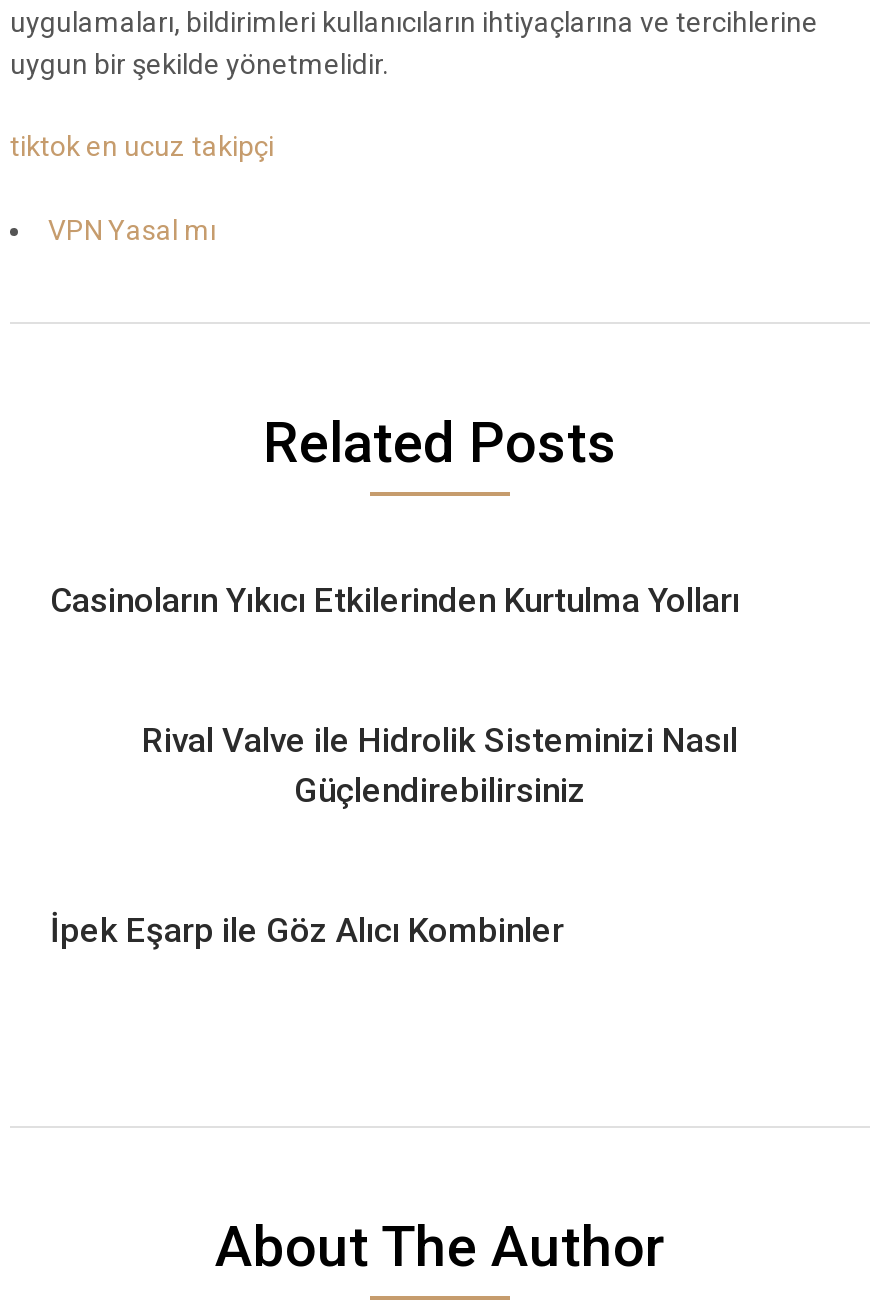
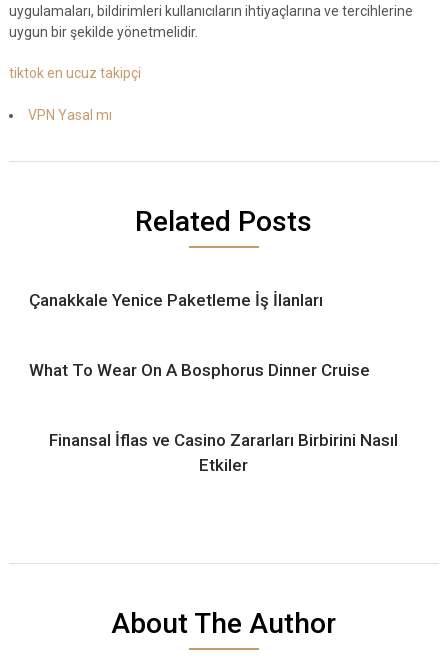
[50,580,740,620] Casinoların Yıkıcı Etkilerinden Kurtulma Yolları -> [29,290,323,310] Çanakkale Yenice Paketleme İş İlanları
[142,720,738,810] Rival Valve ile Hidrolik Sisteminizi Nasıl | Güçlendirebilirsiniz -> [29,360,370,380] What To Wear On A Bosphorus Dinner Cruise
[50,910,564,950] İpek Eşarp ile Göz Alıcı Kombinler -> [49,430,398,475] Finansal İflas ve Casino Zararları Birbirini Nasıl | Etkiler

